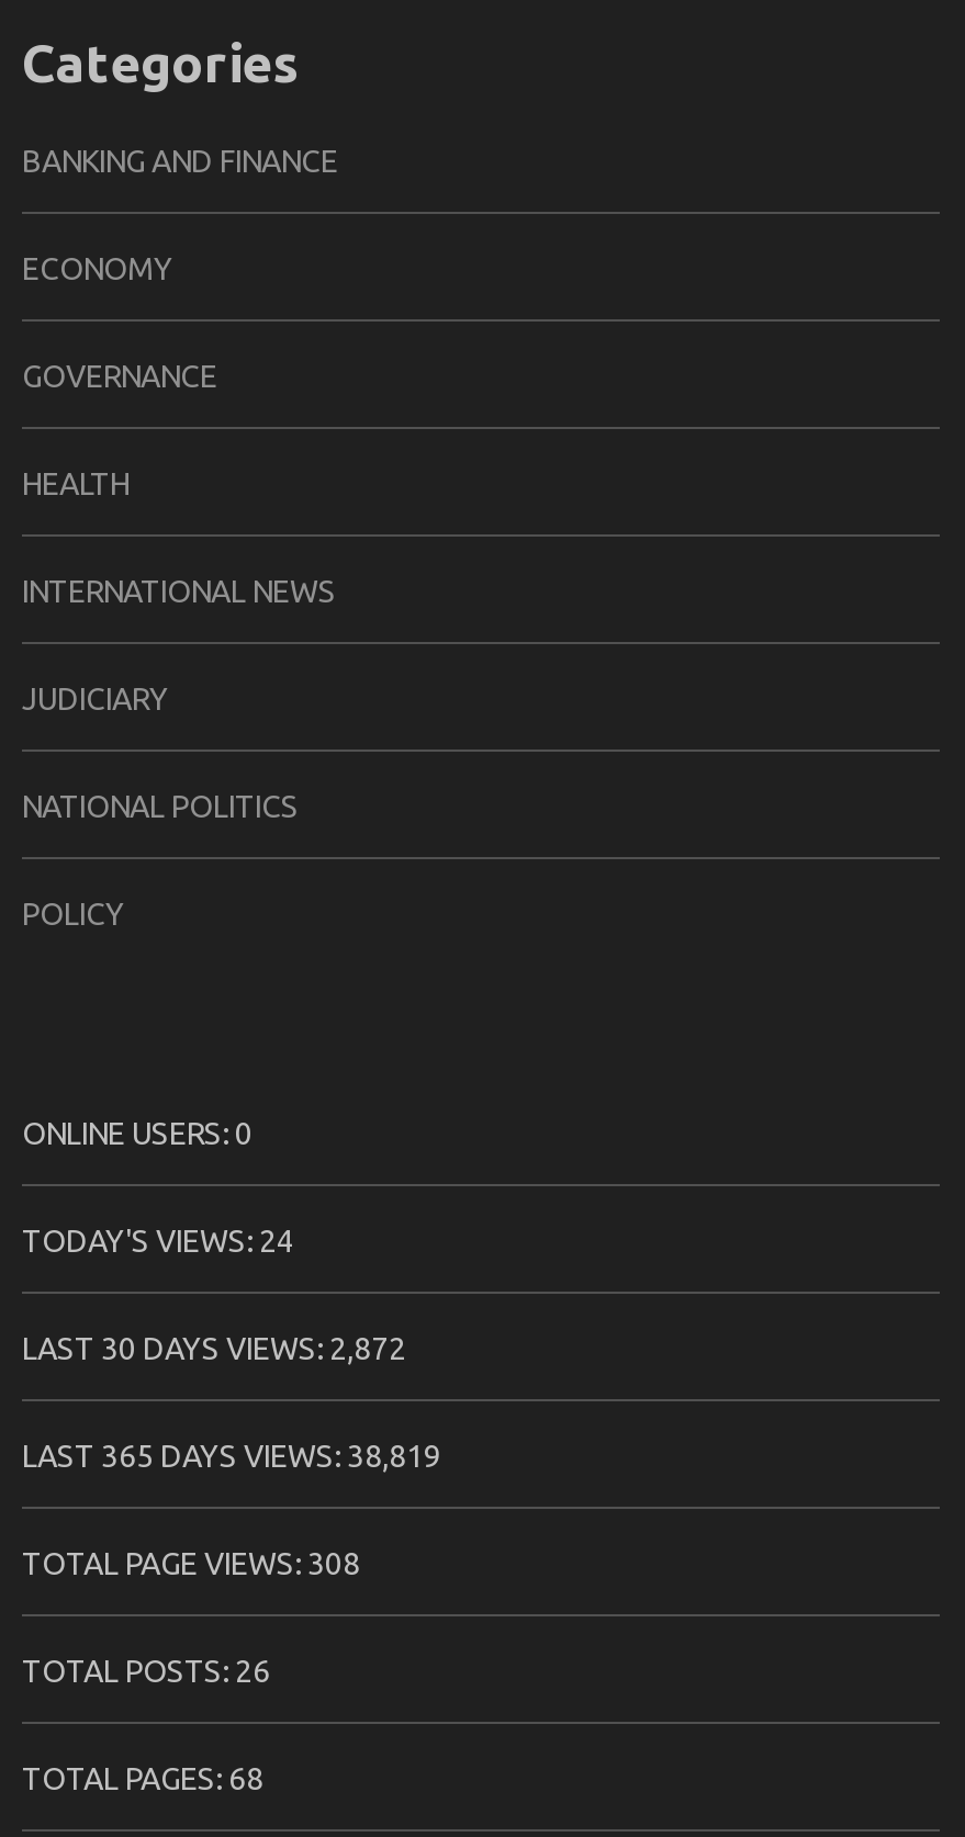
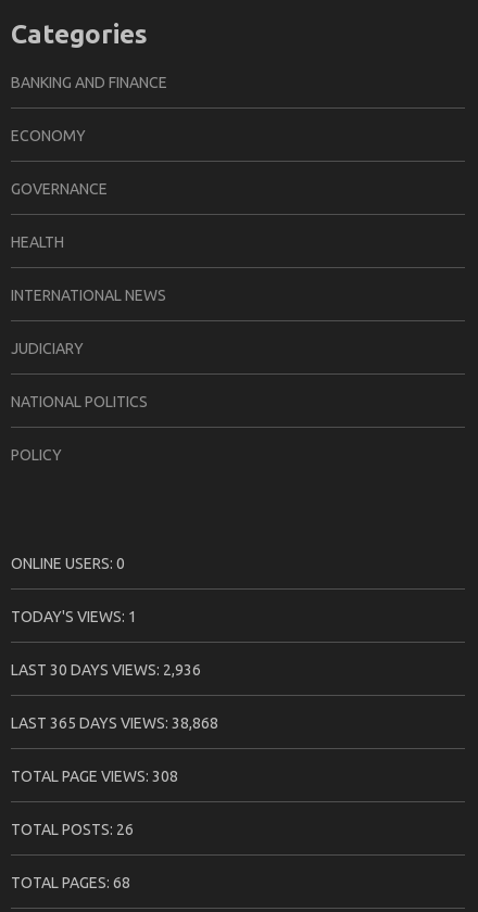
[22,1224,294,1260] TODAY'S VIEWS: 24 -> [11,608,137,626] TODAY'S VIEWS: 1
[22,1332,406,1367] LAST 30 DAYS VIEWS: 2,872 -> [11,662,201,679] LAST 30 DAYS VIEWS: 2,936
[22,1440,441,1475] LAST 365 DAYS VIEWS: 38,819 -> [11,715,218,732] LAST 365 DAYS VIEWS: 38,868

